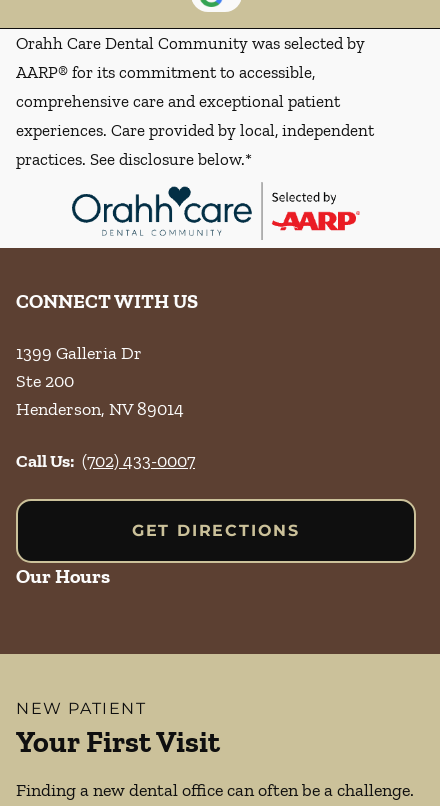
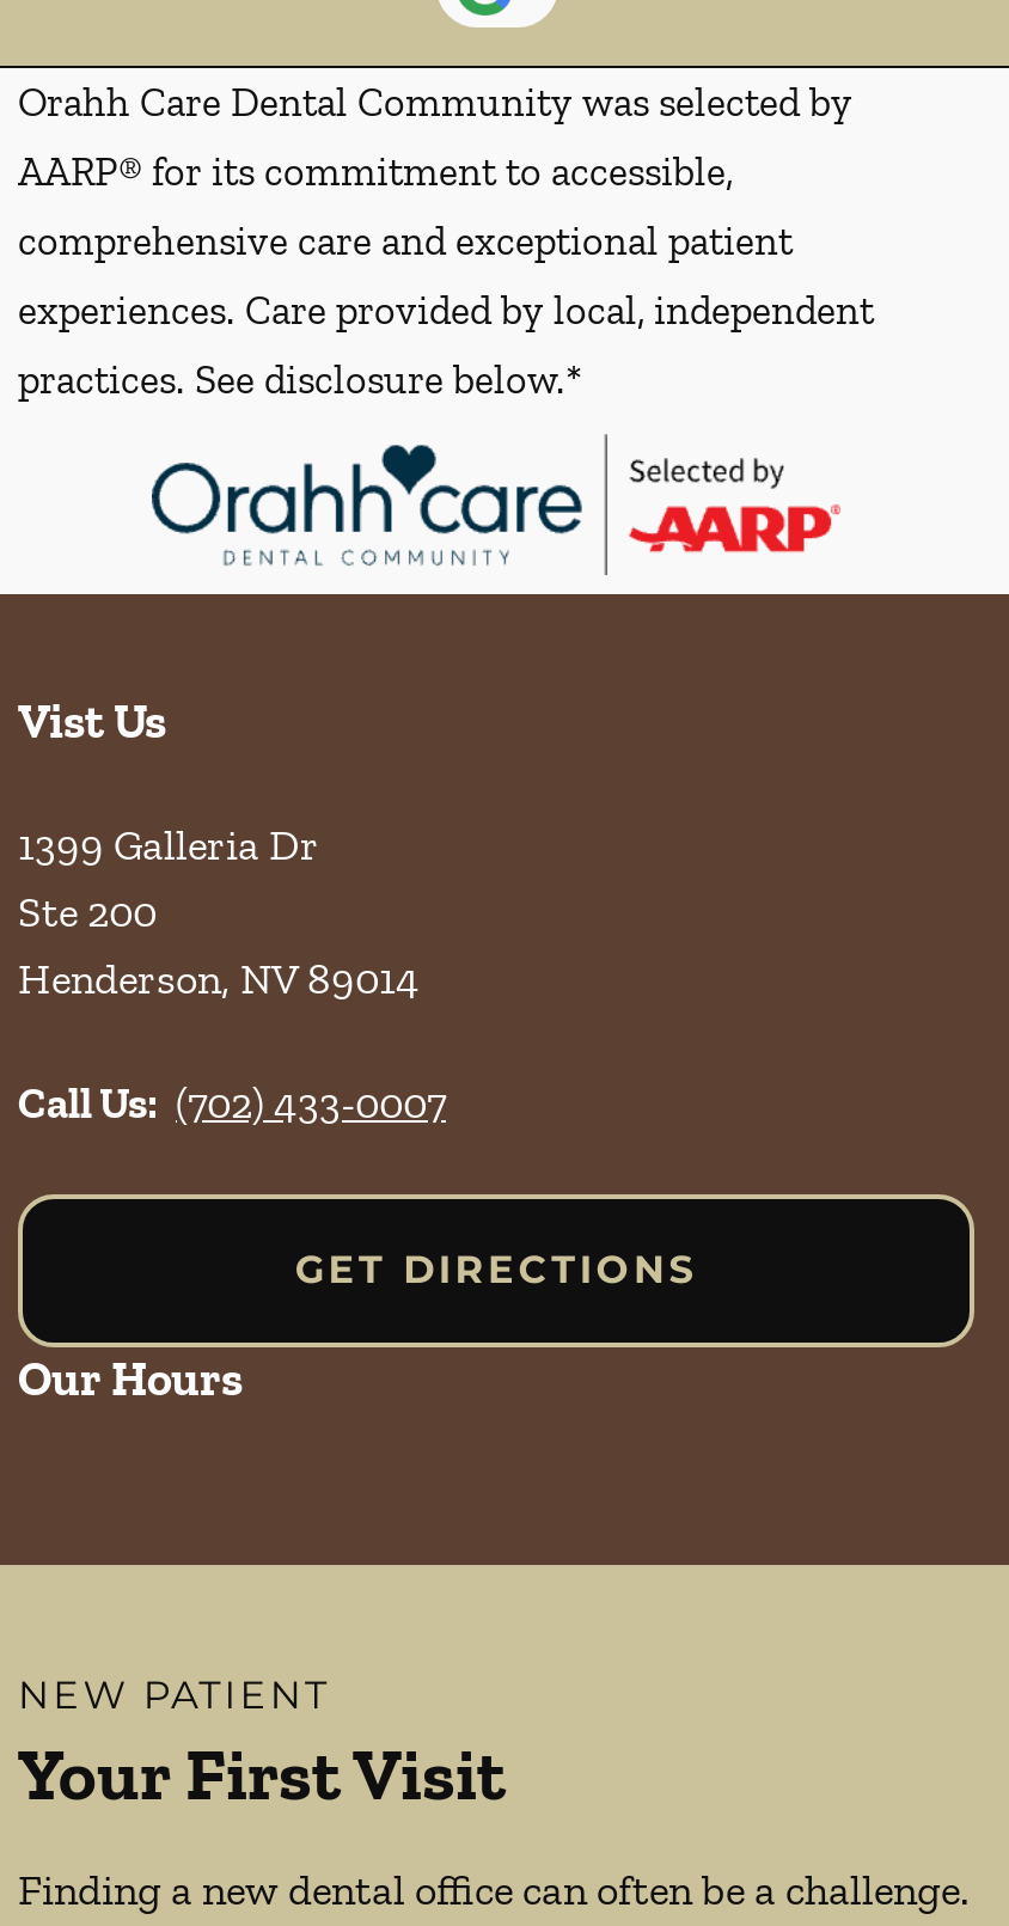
[16,289,198,313] CONNECT WITH US -> [18,692,166,749] Vist Us

